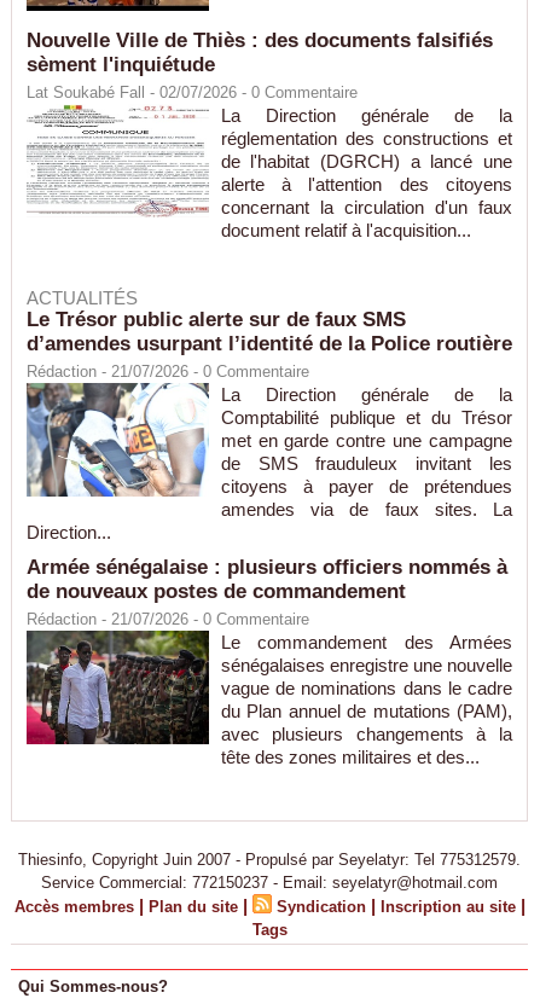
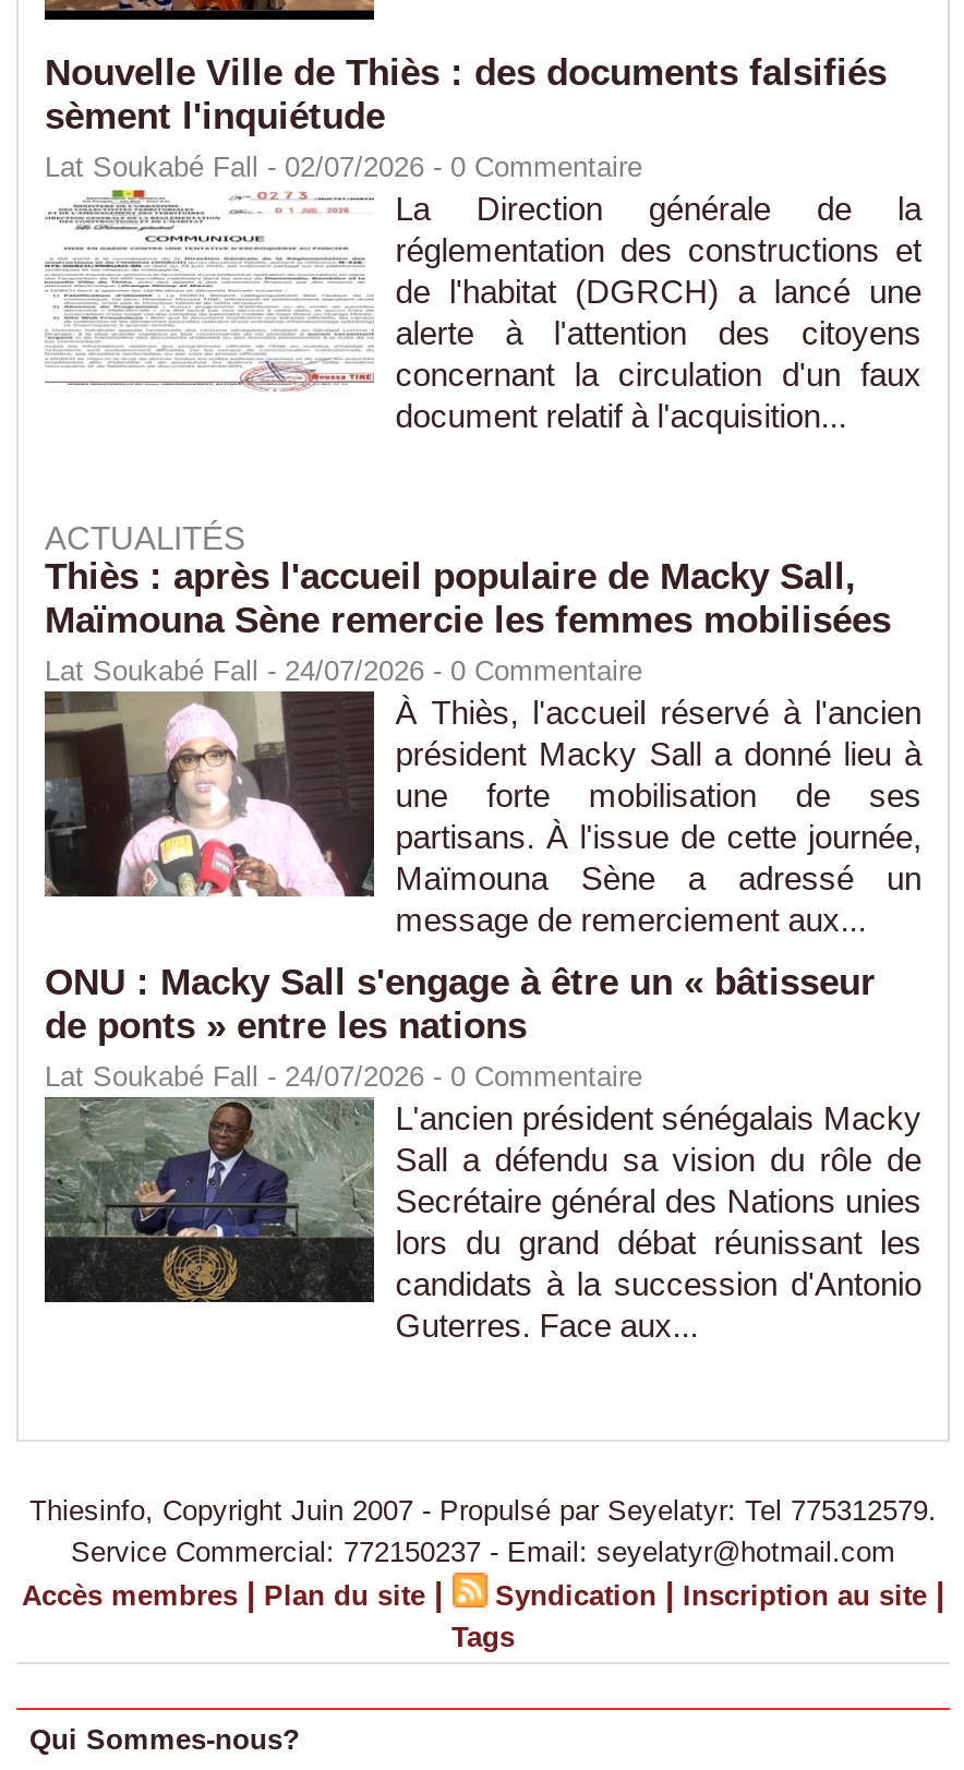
[27,309,512,543] [image] | Le Trésor public alerte sur de faux SMS | d’amendes usurpant l’identité de la Police routière | Rédaction - 21/07/2026 - 0 Commentaire | La Direction générale de la | Comptabilité publique et du Trésor | met en garde contre une campagne | de SMS frauduleux invitant les | citoyens à payer de prétendues | amendes via de faux sites. La | Direction... -> [45,557,921,939] [image] | Thiès : après l'accueil populaire de Macky Sall, | Maïmouna Sène remercie les femmes mobilisées | Lat Soukabé Fall - 24/07/2026 - 0 Commentaire | À Thiès, l'accueil réservé à l'ancien | président Macky Sall a donné lieu à | une forte mobilisation de ses | partisans. À l'issue de cette journée, | Maïmouna Sène a adressé un | message de remerciement aux...
[25,556,512,768] [image] | Armée sénégalaise : plusieurs officiers nommés à | de nouveaux postes de commandement | Rédaction - 21/07/2026 - 0 Commentaire | Le commandement des Armées | sénégalaises enregistre une nouvelle | vague de nominations dans le cadre | du Plan annuel de mutations (PAM), | avec plusieurs changements à la | tête des zones militaires et des... -> [43,963,921,1345] [image] | ONU : Macky Sall s'engage à être un « bâtisseur | de ponts » entre les nations | Lat Soukabé Fall - 24/07/2026 - 0 Commentaire | L'ancien président sénégalais Macky | Sall a défendu sa vision du rôle de | Secrétaire général des Nations unies | lors du grand débat réunissant les | candidats à la succession d'Antonio | Guterres. Face aux...

